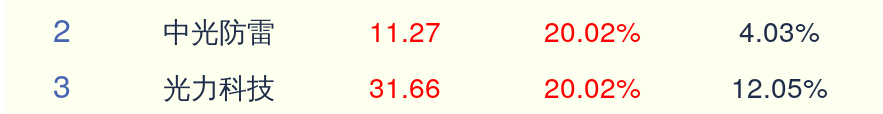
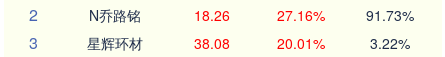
[163,10,819,50] 中光防雷 | 11.27 | 20.02% | 4.03% -> [89,5,413,25] N乔路铭 | 18.26 | 27.16% | 91.73%
[163,66,827,106] 光力科技 | 31.66 | 20.02% | 12.05% -> [87,33,409,53] 星辉环材 | 38.08 | 20.01% | 3.22%

